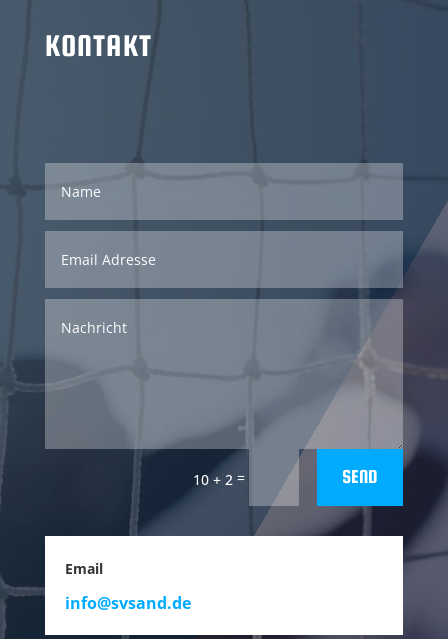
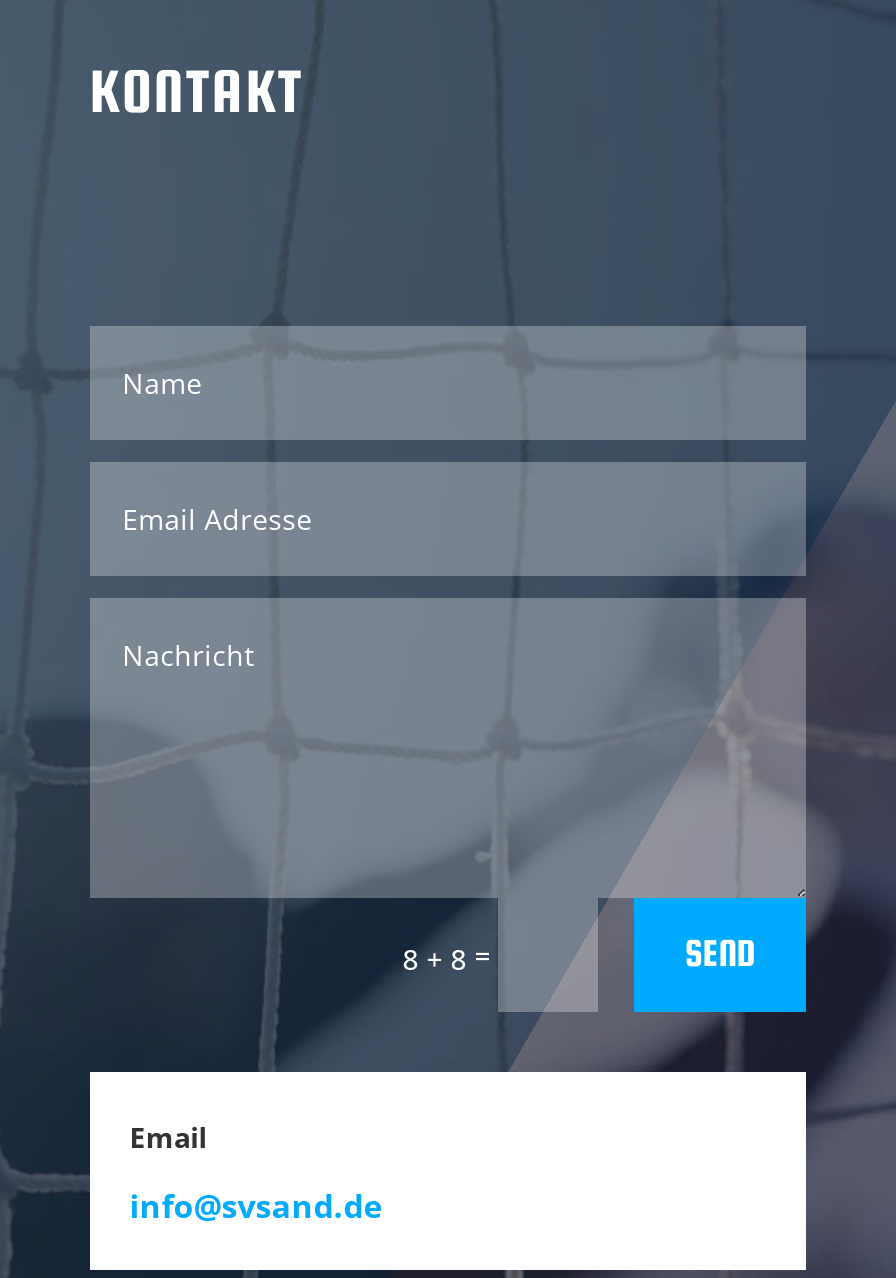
[193,468,249,489] 10 + 2 = -> [402,936,498,977] 8 + 8 =

